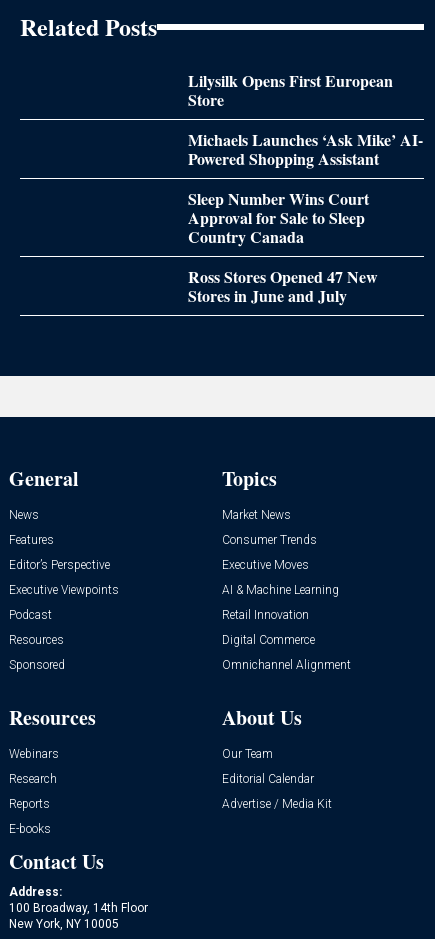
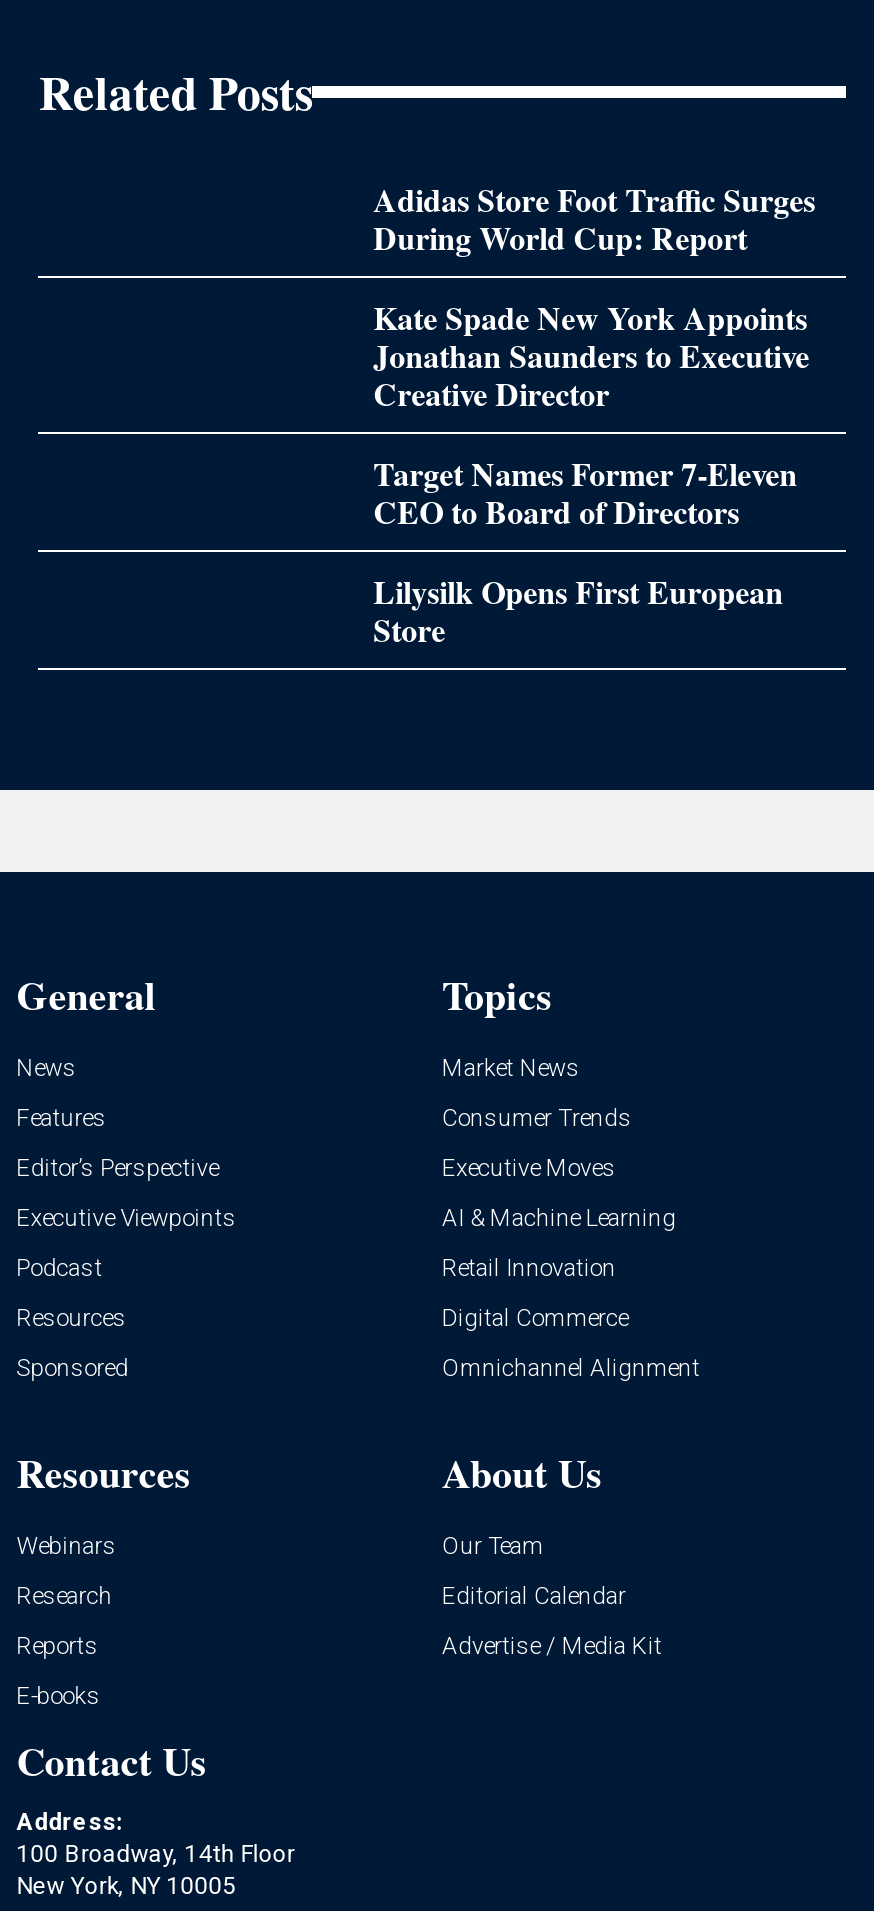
none -> [373,177,815,535] Adidas Store Foot Traffic Surges | During World Cup: Report | Kate Spade New York Appoints | Jonathan Saunders to Executive | Creative Director | Target Names Former 7-Eleven | CEO to Board of Directors
moved [188,69,393,111] -> [373,569,783,653]: Lilysilk Opens First European | Store
[188,128,423,307] Michaels Launches ‘Ask Mike’ AI- | Powered Shopping Assistant | Sleep Number Wins Court | Approval for Sale to Sleep | Country Canada | Ross Stores Opened 47 New | Stores in June and July -> none

